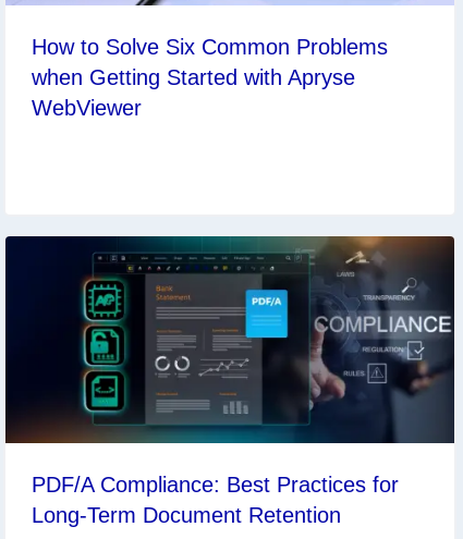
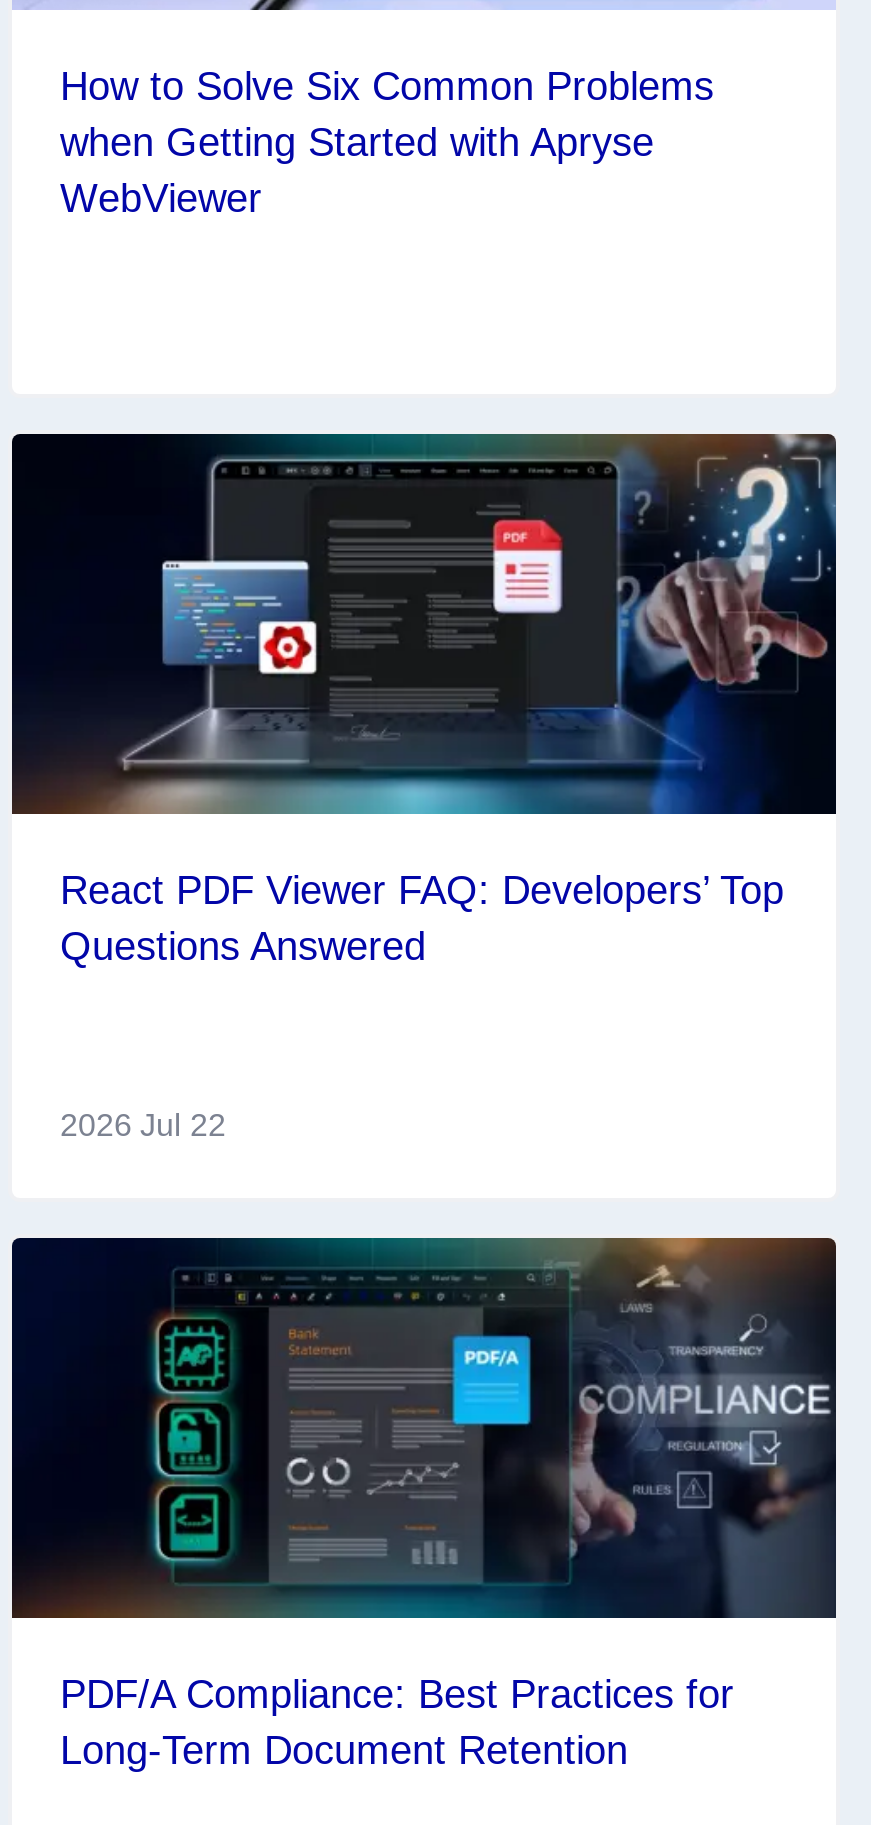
none -> [60,434,838,968] [image] | React PDF Viewer FAQ: Developers’ Top | Questions Answered
none -> [60,1108,226,1142] 2026 Jul 22

